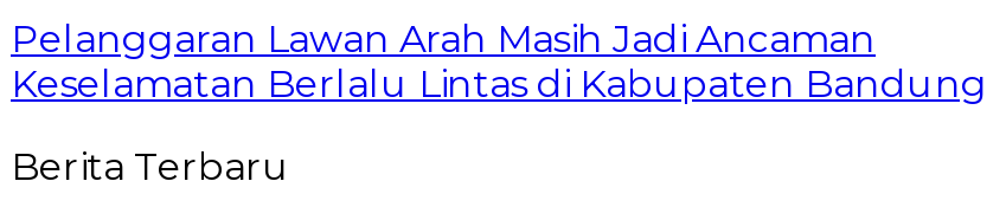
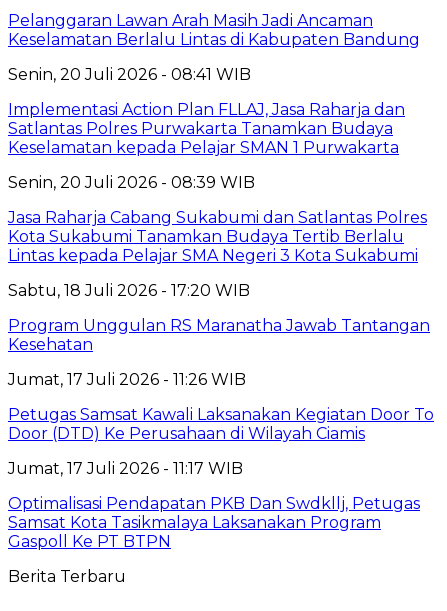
none -> [8,65,434,551] Senin, 20 Juli 2026 - 08:41 WIB | Implementasi Action Plan FLLAJ, Jasa Raharja dan | Satlantas Polres Purwakarta Tanamkan Budaya | Keselamatan kepada Pelajar SMAN 1 Purwakarta | Senin, 20 Juli 2026 - 08:39 WIB | Jasa Raharja Cabang Sukabumi dan Satlantas Polres | Kota Sukabumi Tanamkan Budaya Tertib Berlalu | Lintas kepada Pelajar SMA Negeri 3 Kota Sukabumi | Sabtu, 18 Juli 2026 - 17:20 WIB | Program Unggulan RS Maranatha Jawab Tantangan | Kesehatan | Jumat, 17 Juli 2026 - 11:26 WIB | Petugas Samsat Kawali Laksanakan Kegiatan Door To | Door (DTD) Ke Perusahaan di Wilayah Ciamis | Jumat, 17 Juli 2026 - 11:17 WIB | Optimalisasi Pendapatan PKB Dan Swdkllj, Petugas | Samsat Kota Tasikmalaya Laksanakan Program | Gaspoll Ke PT BTPN

